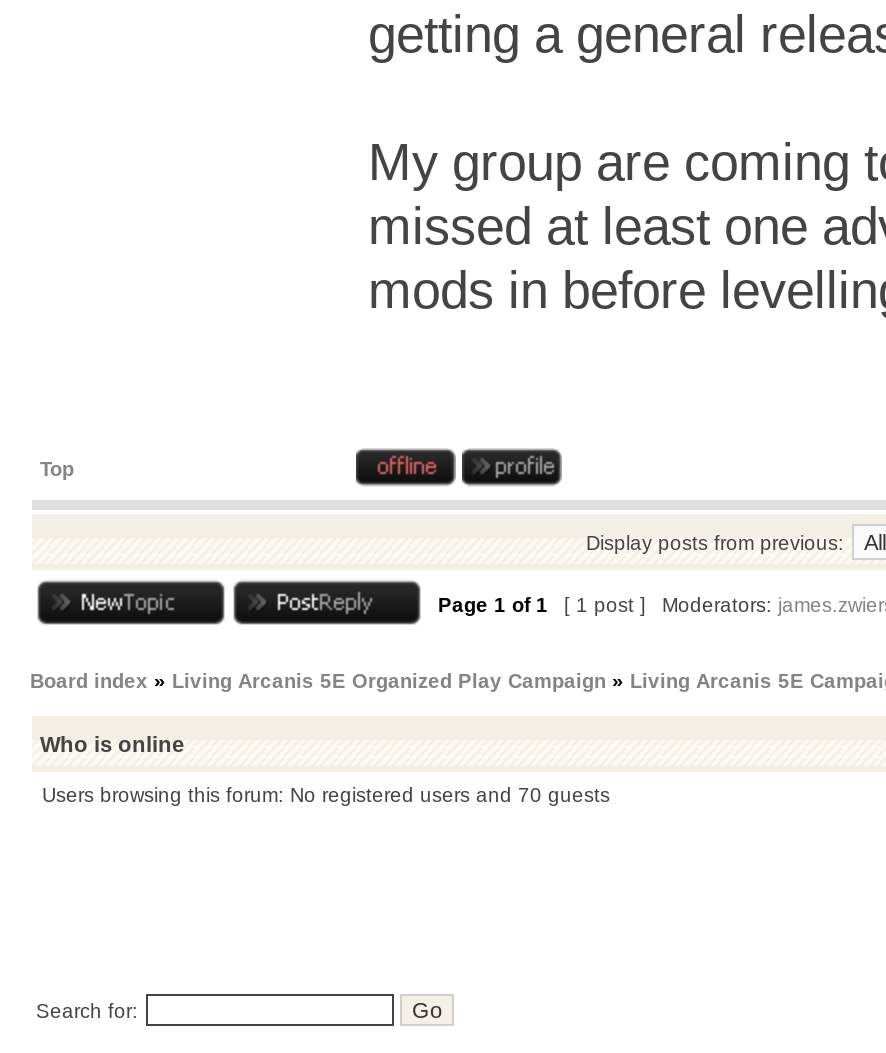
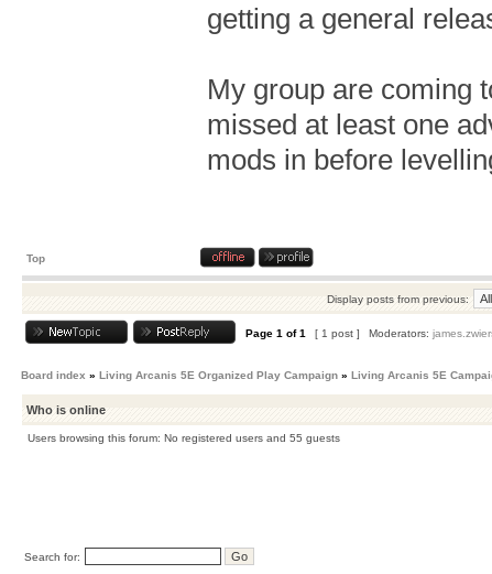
[42,784,610,806] Users browsing this forum: No registered users and 70 guests -> [28,432,340,444] Users browsing this forum: No registered users and 55 guests

